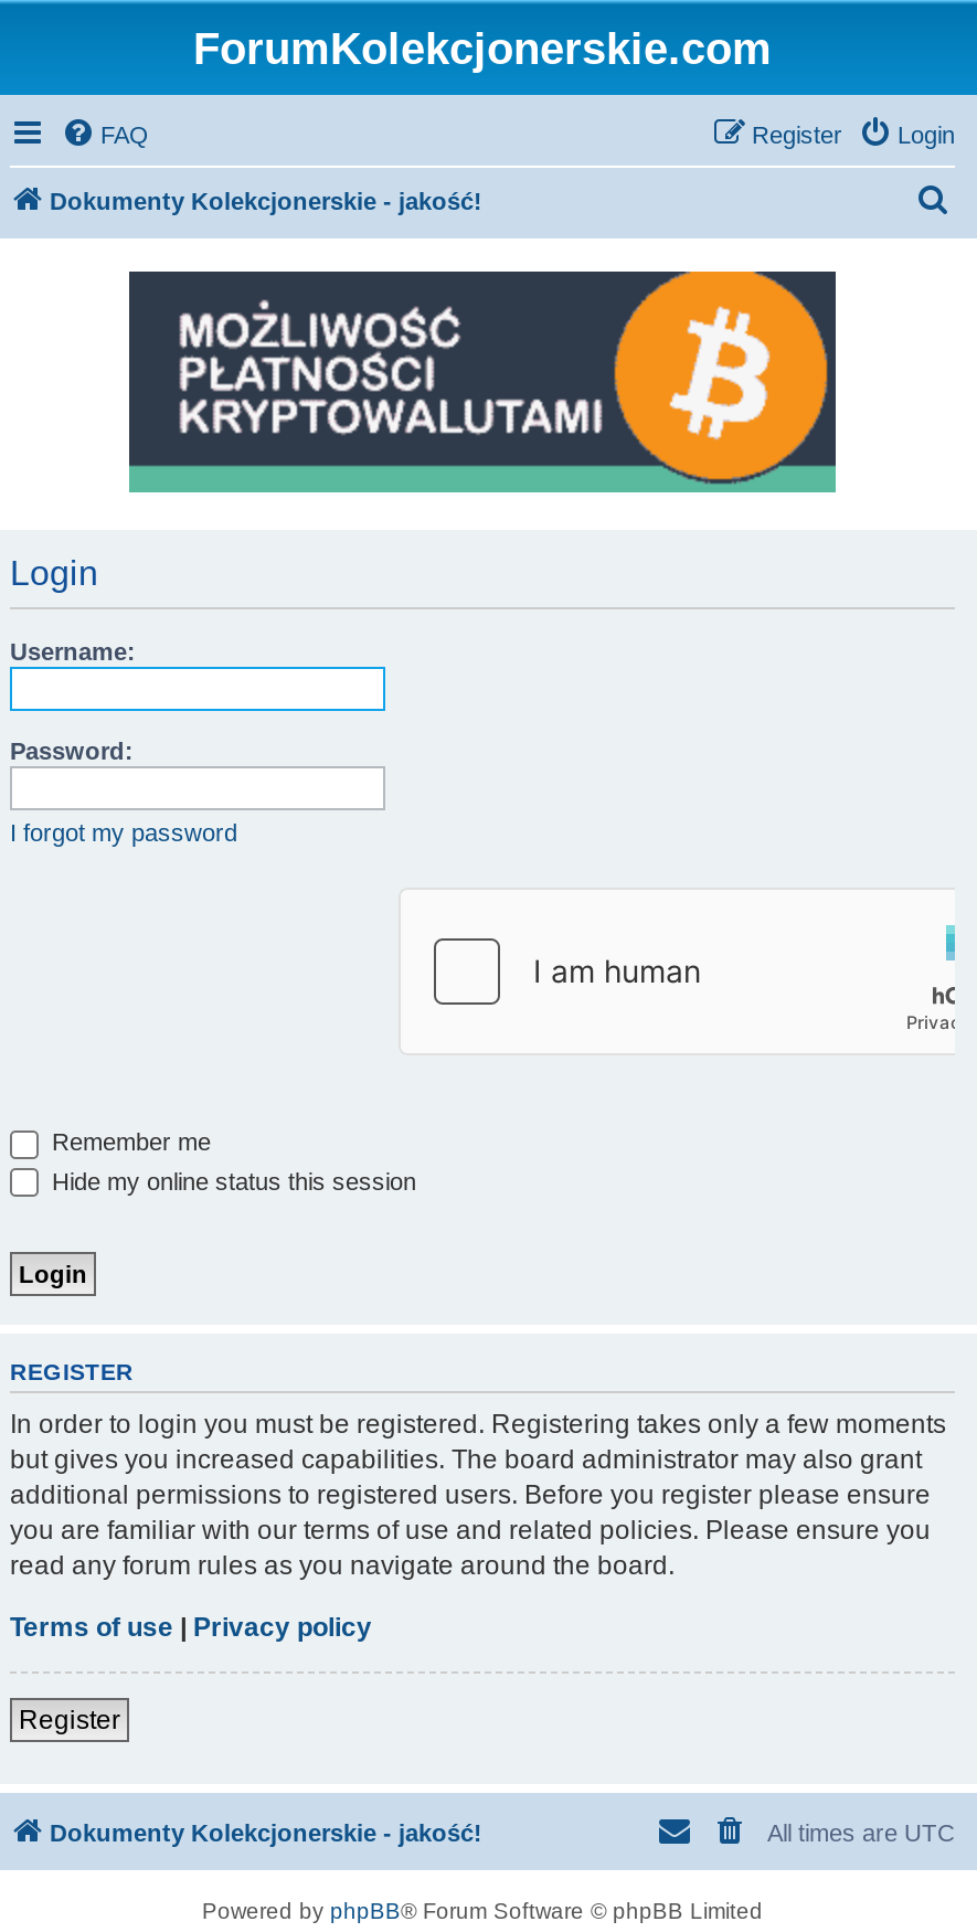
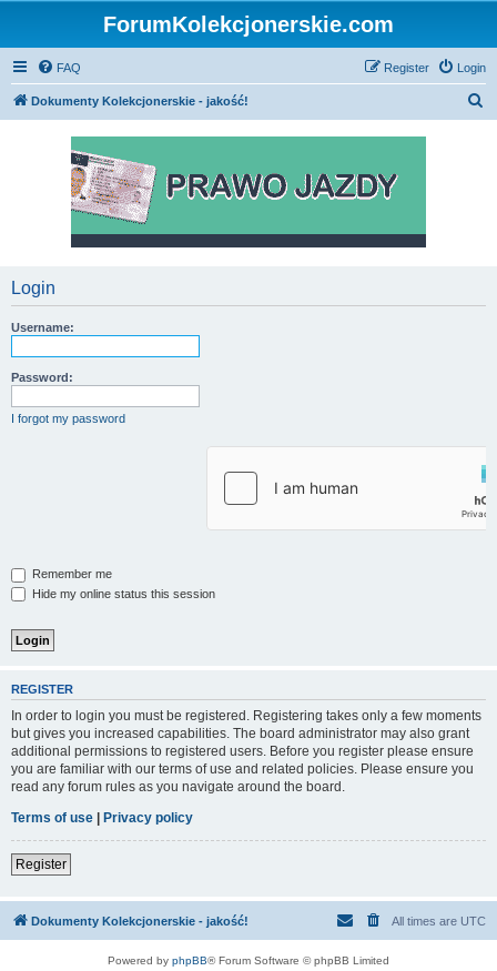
[127,269,838,495] [image] -> [70,135,427,249] [image]

